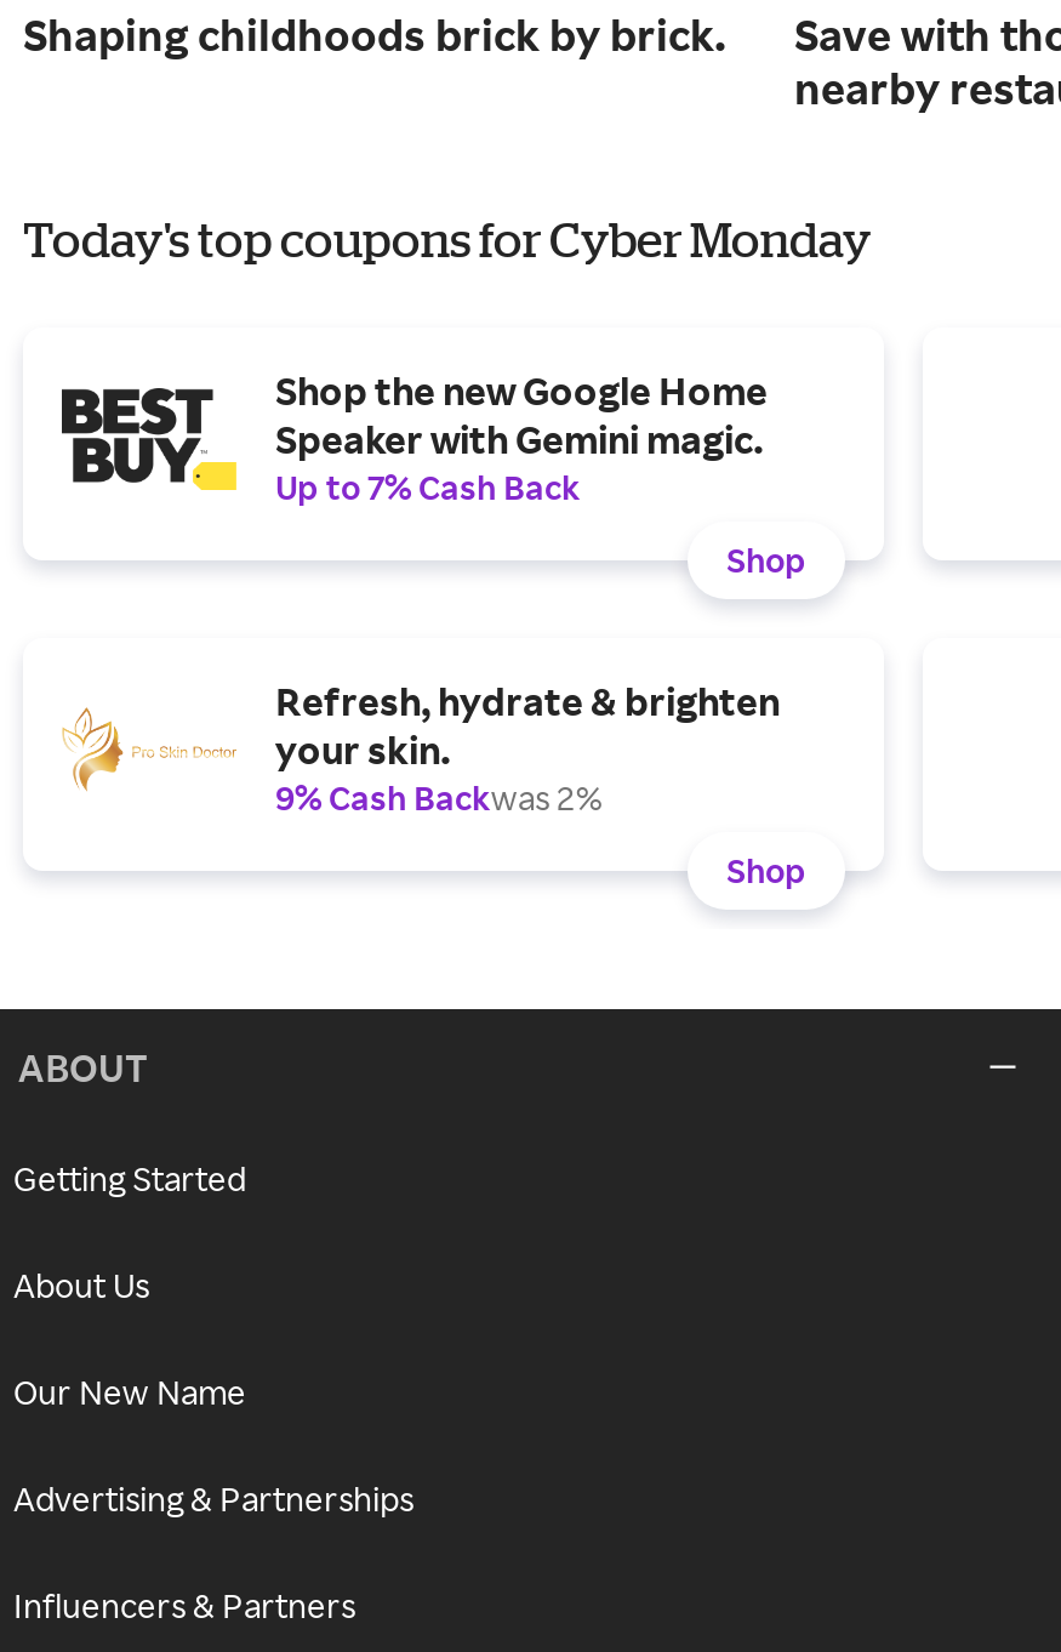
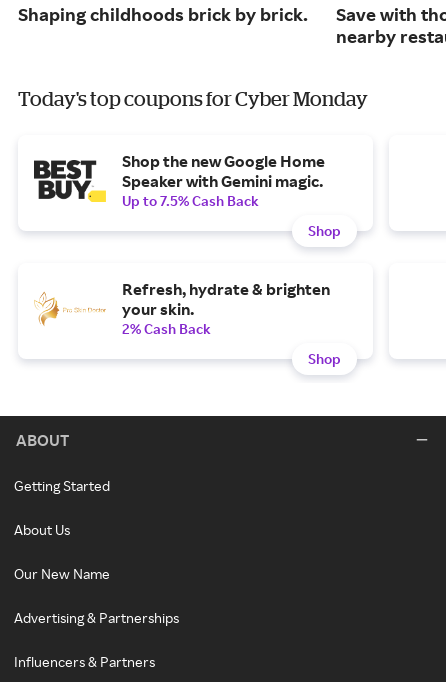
[275,466,581,507] Up to 7% Cash Back -> [122,192,259,209] Up to 7.5% Cash Back
[275,777,603,818] 9% Cash Backwas 2% -> [122,320,211,337] 2% Cash Back

